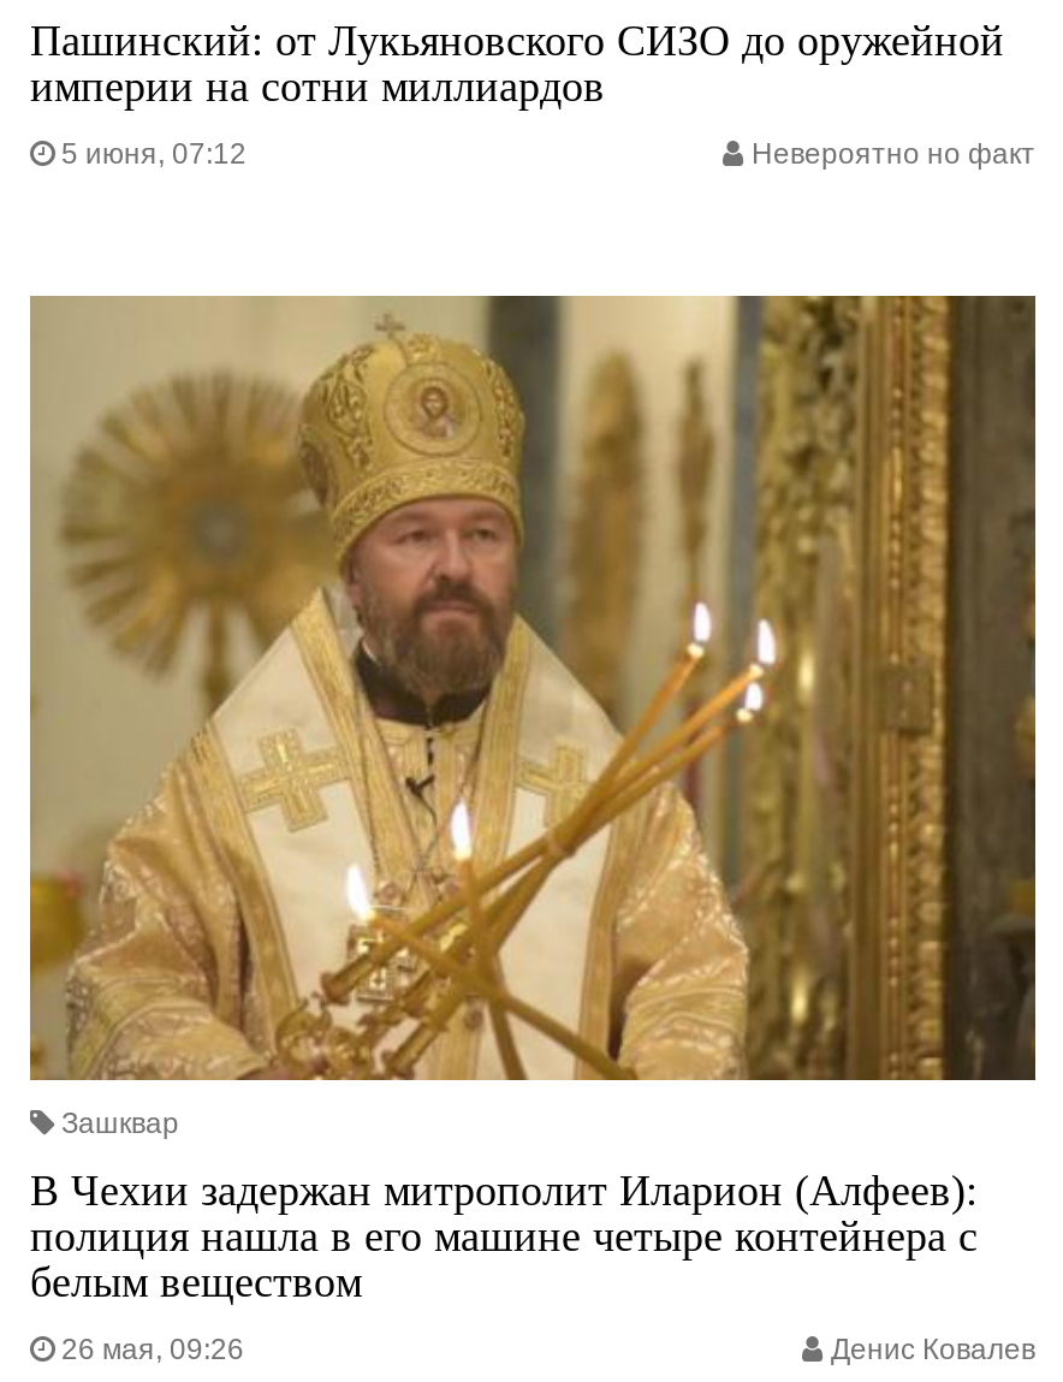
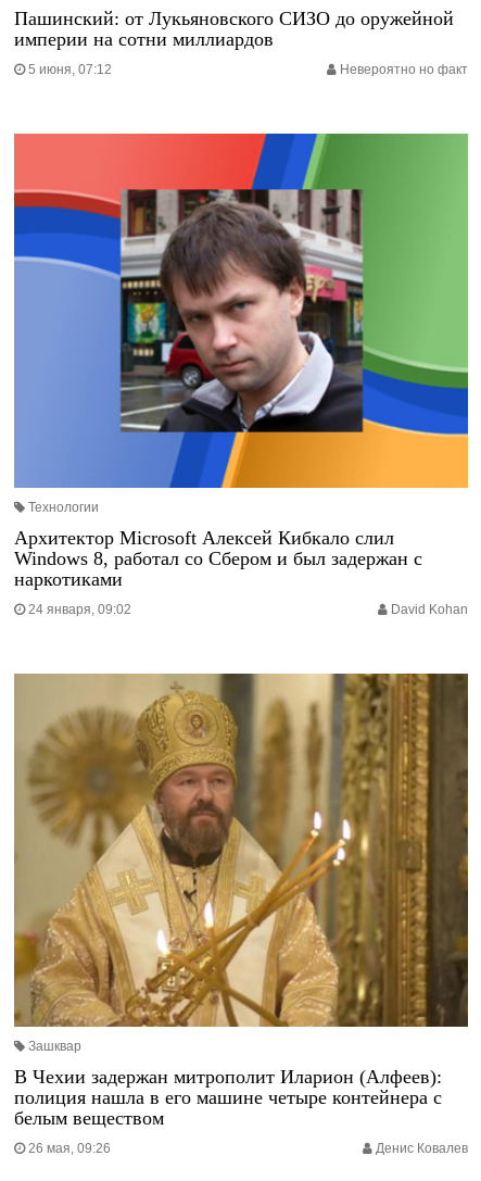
none -> [13,133,469,617] [image] | Технологии | Архитектор Microsoft Алексей Кибкало слил | Windows 8, работал со Сбером и был задержан с | наркотиками | 24 января, 09:02 | David Kohan

